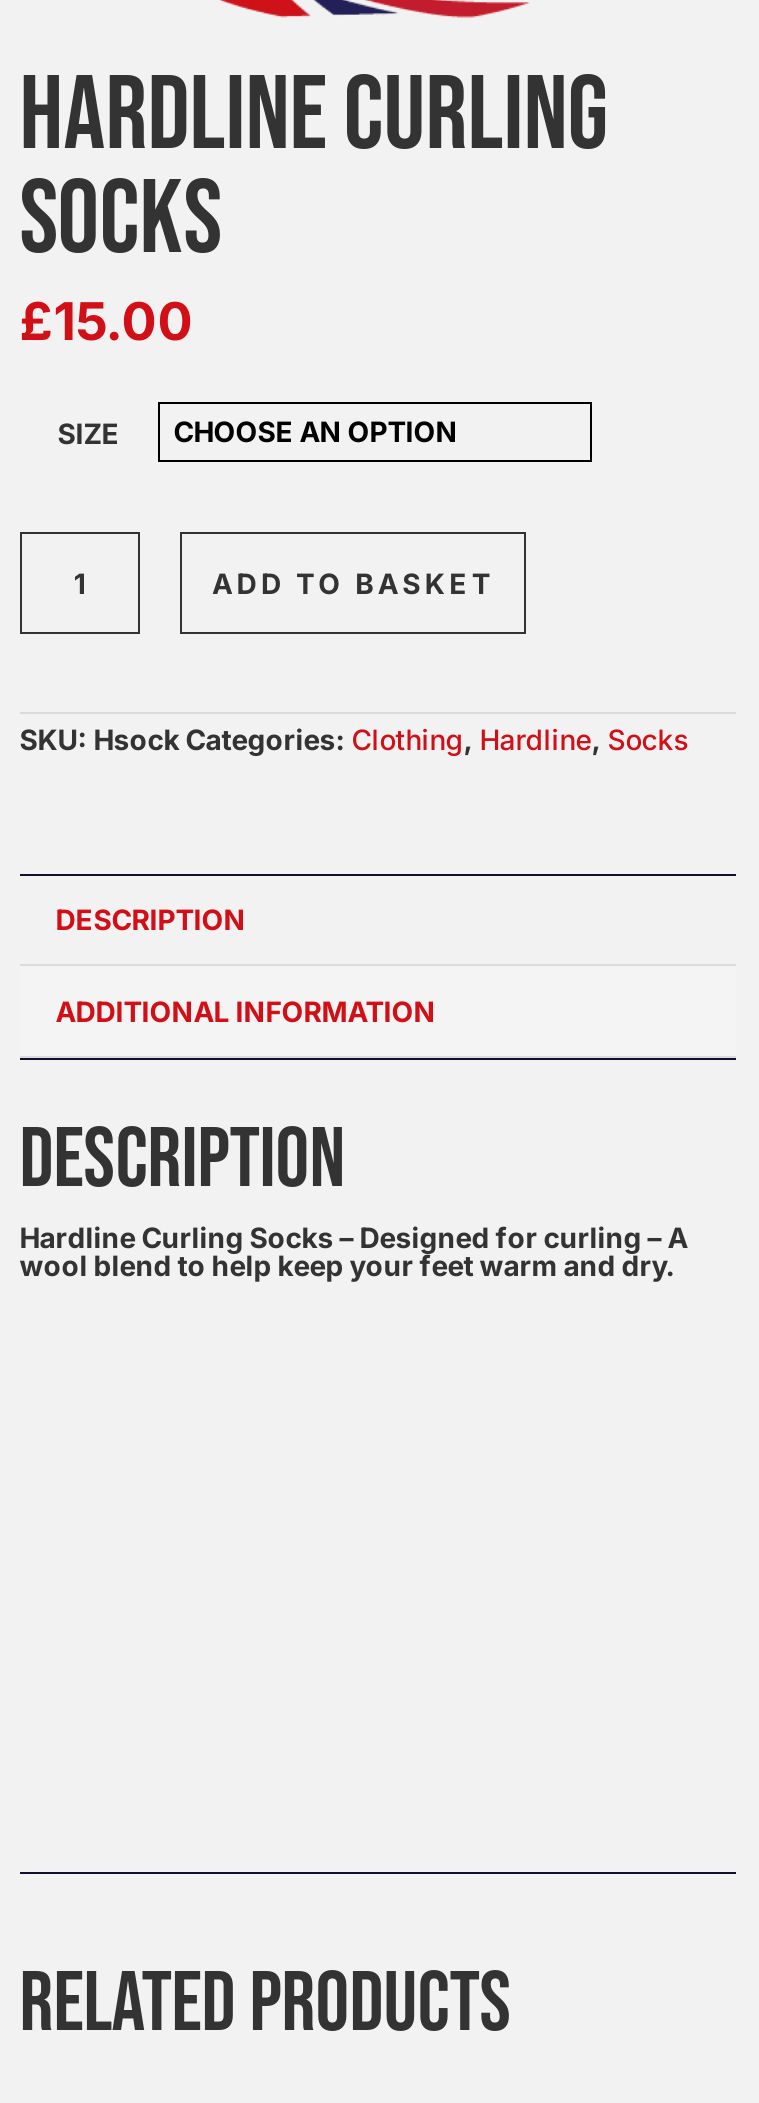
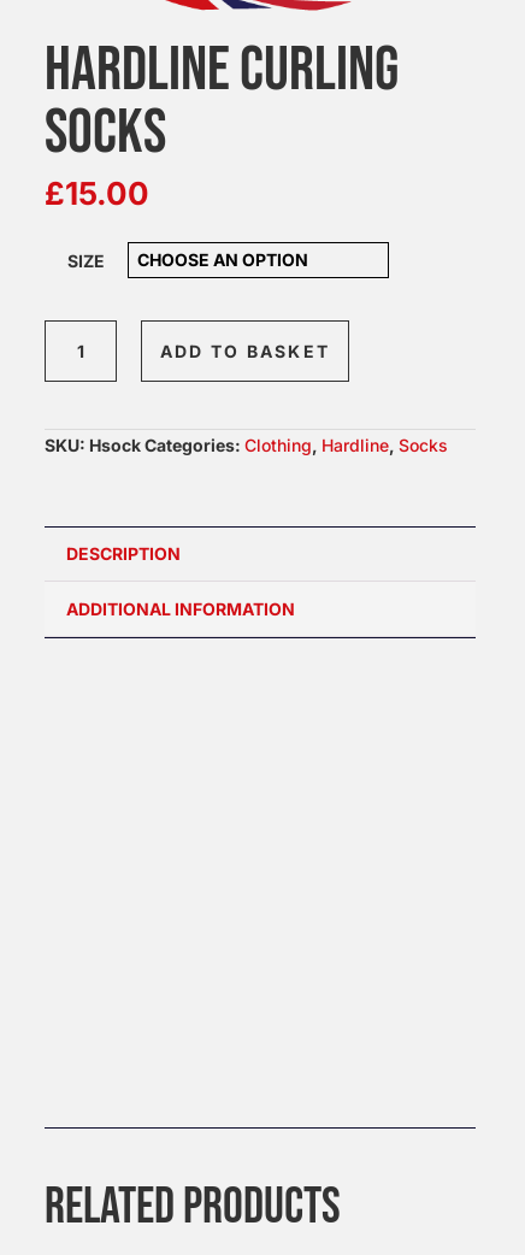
[20,1111,688,1283] DESCRIPTION | Hardline Curling Socks – Designed for curling – A | wool blend to help keep your feet warm and dry. -> none

